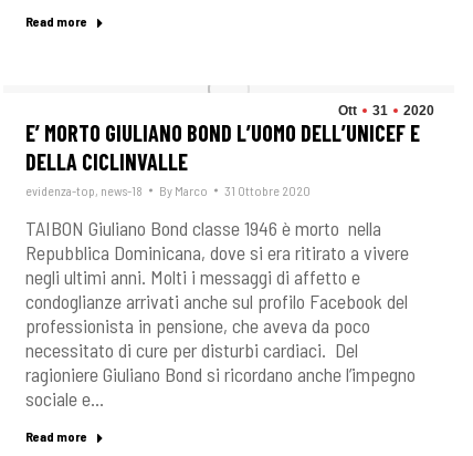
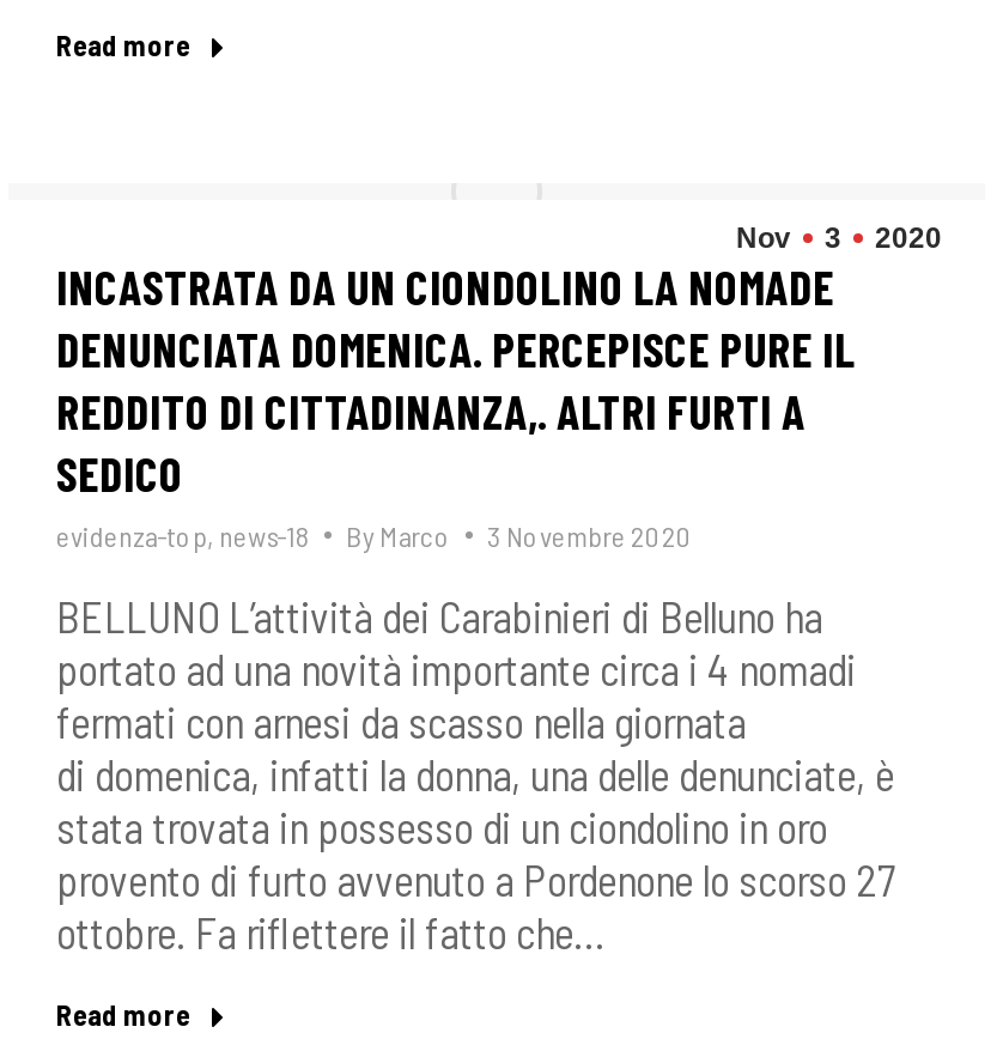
[338,103,388,118] Ott | 31 -> [736,221,841,255] Nov | 3
[25,120,420,175] E’ MORTO GIULIANO BOND L’UOMO DELL’UNICEF E | DELLA CICLINVALLE -> [56,257,856,502] INCASTRATA DA UN CIONDOLINO LA NOMADE | DENUNCIATA DOMENICA. PERCEPISCE PURE IL | REDDITO DI CITTADINANZA,. ALTRI FURTI A | SEDICO
[25,183,311,198] evidenza-top, news-18 By Marco 31 Ottobre 2020 -> [56,518,693,552] evidenza-top, news-18 By Marco 3 Novembre 2020
moved [25,183,208,198] -> [56,518,451,552]: evidenza-top, news-18 | By Marco
[25,216,416,411] TAIBON Giuliano Bond classe 1946 è morto nella | Repubblica Dominicana, dove si era ritirato a vivere | negli ultimi anni. Molti i messaggi di affetto e | condoglianze arrivati anche sul profilo Facebook del | professionista in pensione, che aveva da poco | necessitato di cure per disturbi cardiaci. Del | ragioniere Giuliano Bond si ricordano anche l’impegno | sociale e… -> [56,590,896,959] BELLUNO L’attività dei Carabinieri di Belluno ha | portato ad una novità importante circa i 4 nomadi | fermati con arnesi da scasso nella giornata | di domenica, infatti la donna, una delle denunciate, è | stata trovata in possesso di un ciondolino in oro | provento di furto avvenuto a Pordenone lo scorso 27 | ottobre. Fa riflettere il fatto che…

